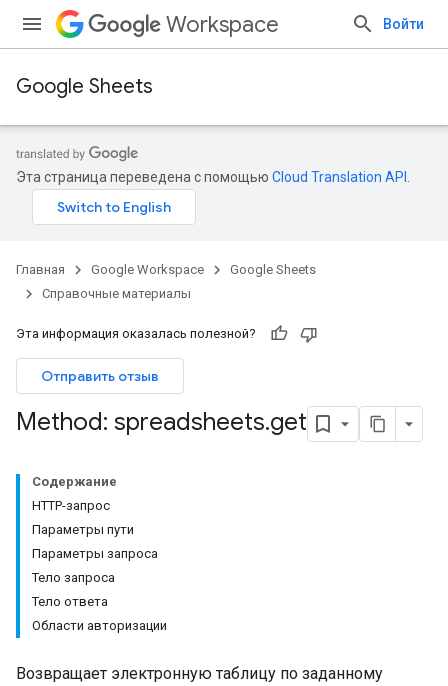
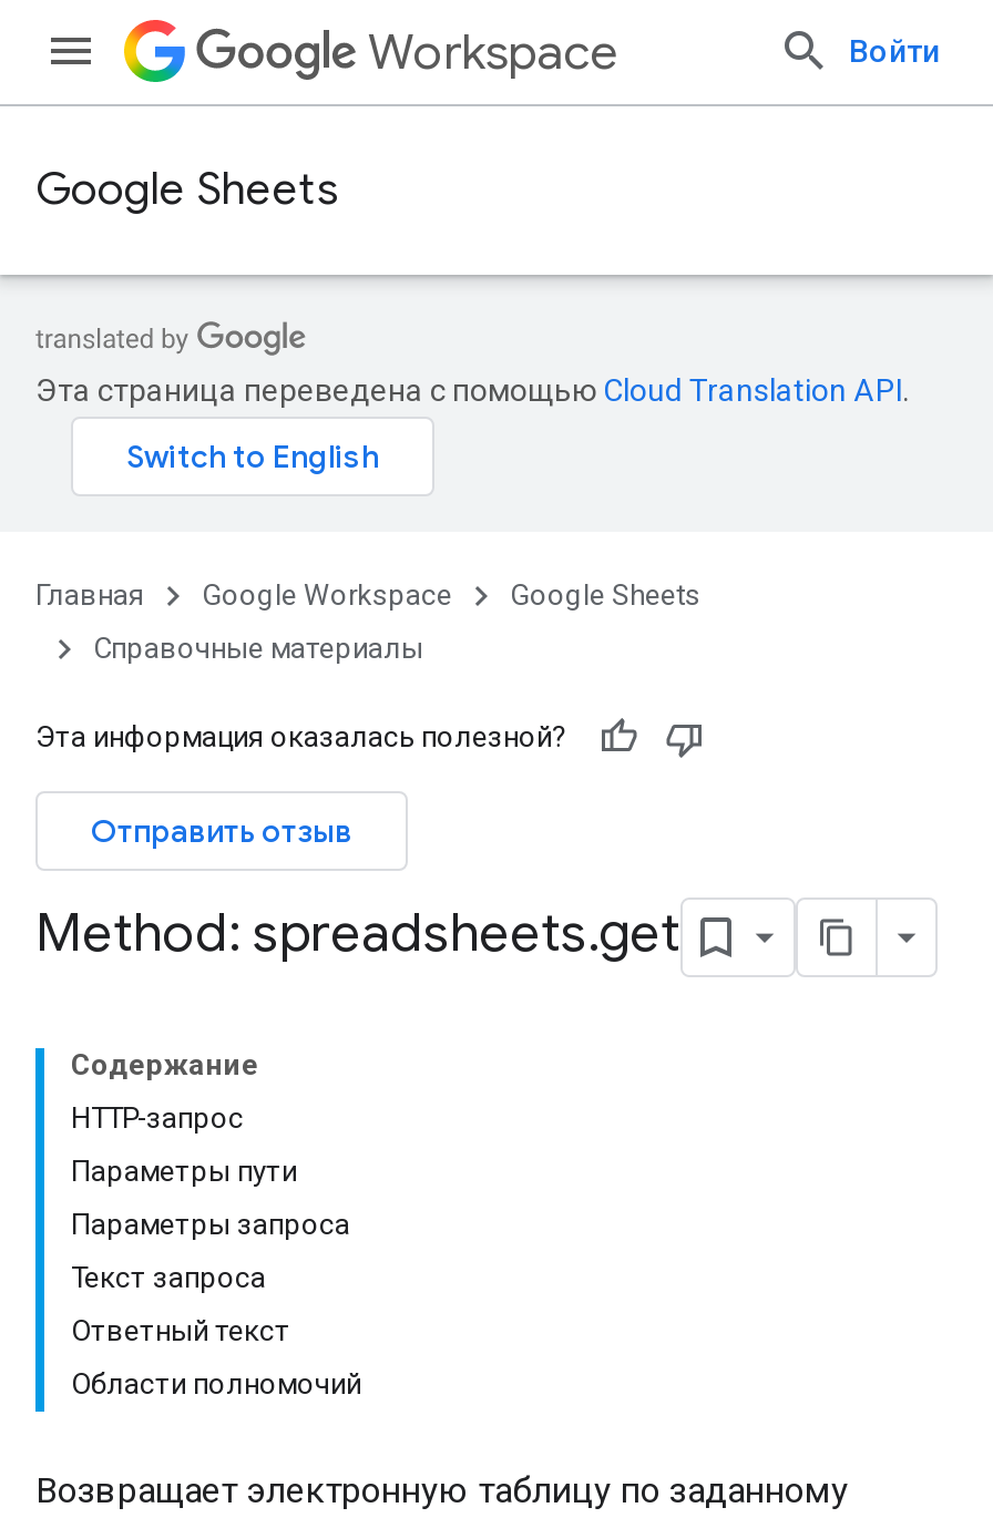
[32,570,115,585] Тело запроса -> [71,1261,266,1294] Текст запроса
[32,594,108,609] Тело ответа -> [71,1314,290,1347] Ответный текст
[32,618,167,633] Области авторизации -> [71,1367,361,1401] Области полномочий

